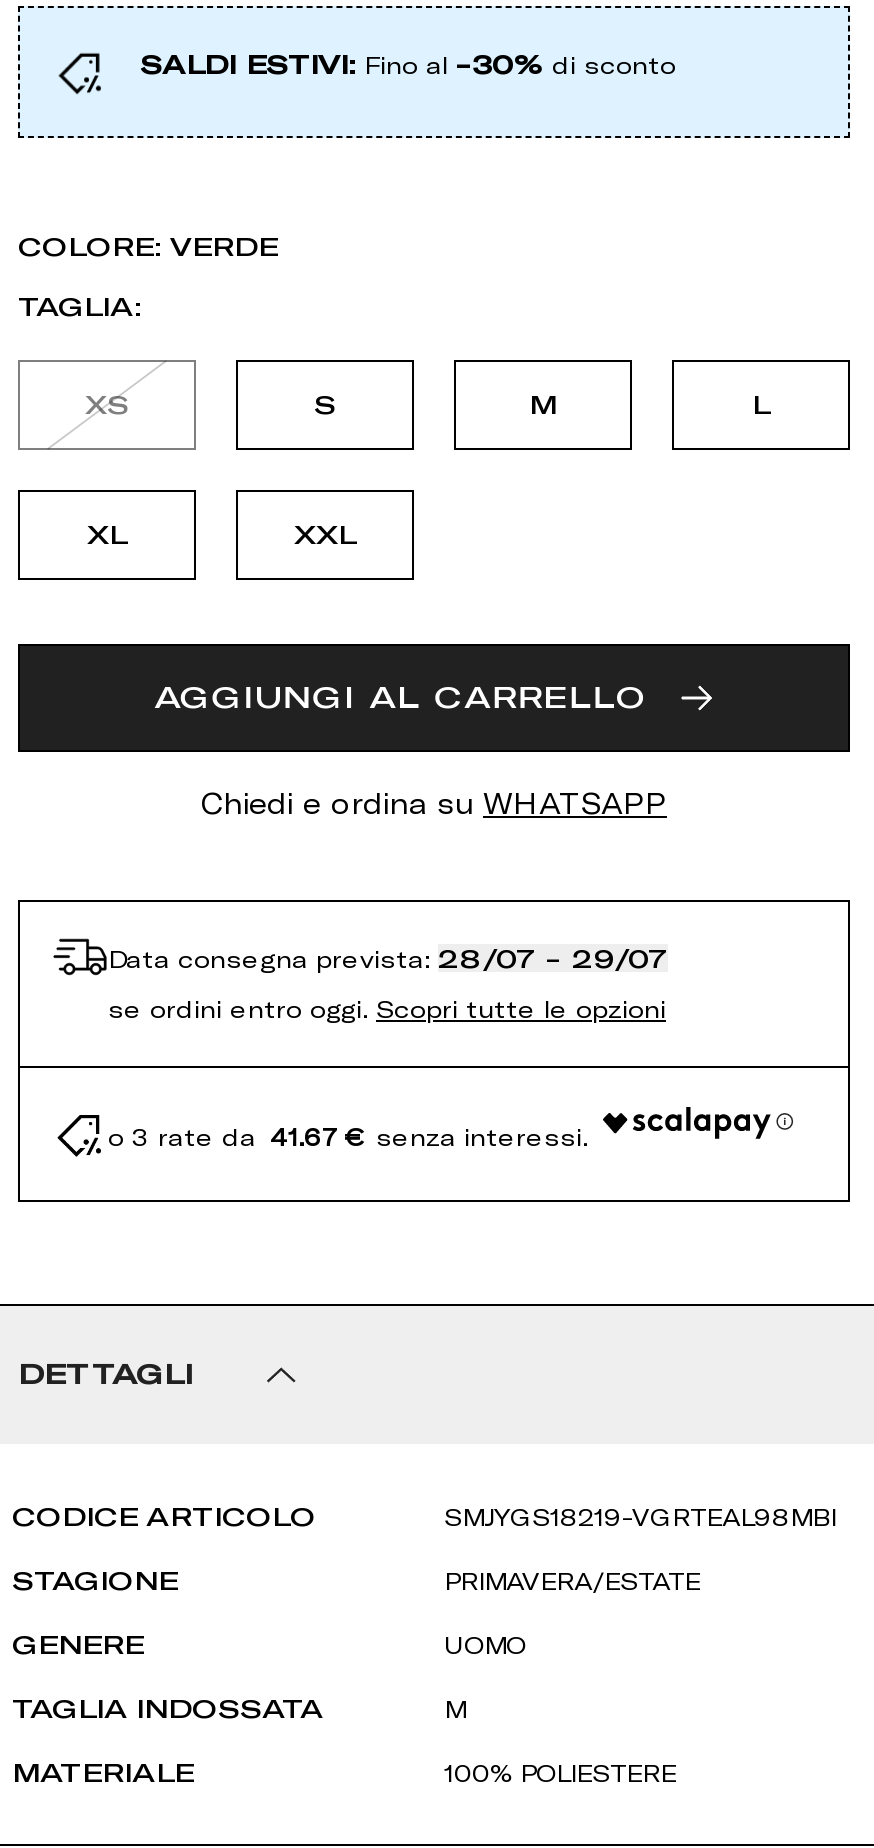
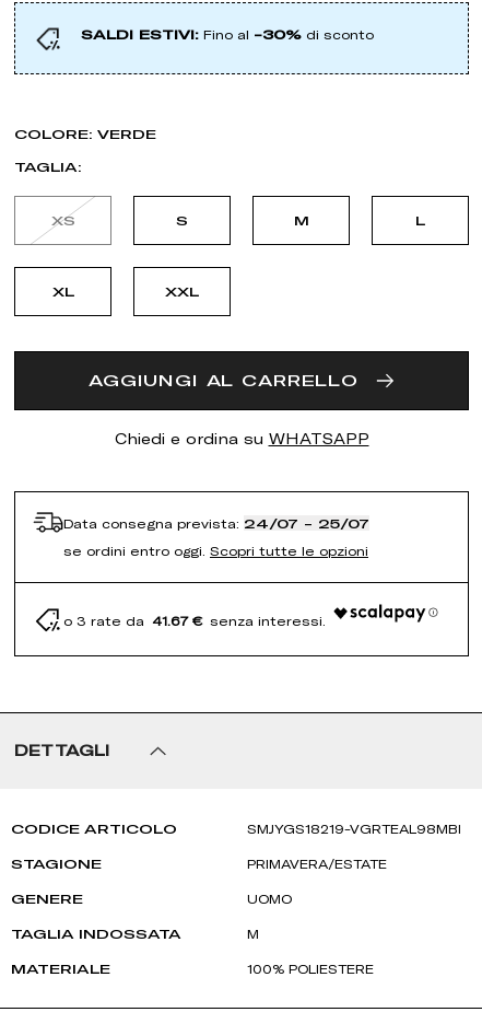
[108,943,668,971] Data consegna prevista: 28/07 - 29/07 -> [63,515,369,530] Data consegna prevista: 24/07 - 25/07

